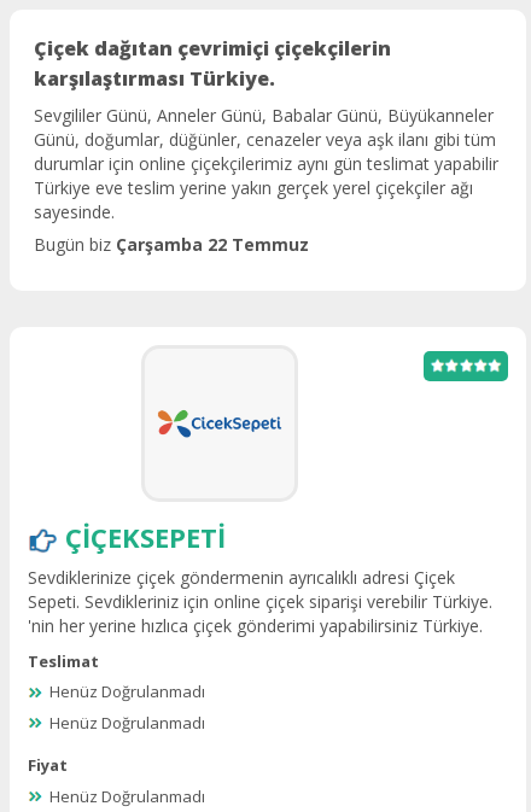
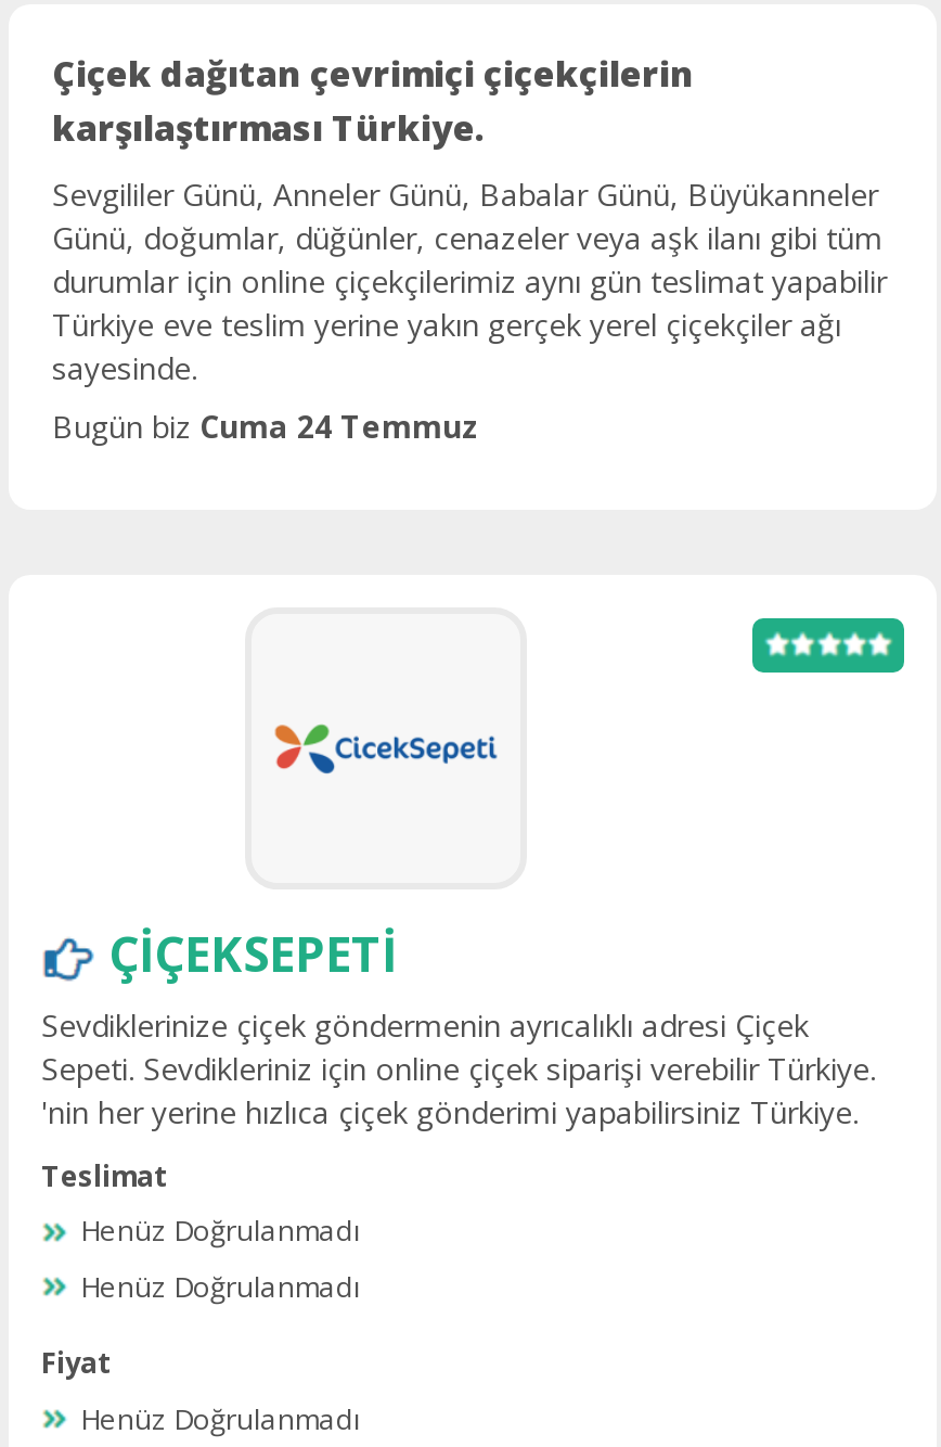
[34,233,309,256] Bugün biz Çarşamba 22 Temmuz -> [52,406,479,447] Bugün biz Cuma 24 Temmuz

